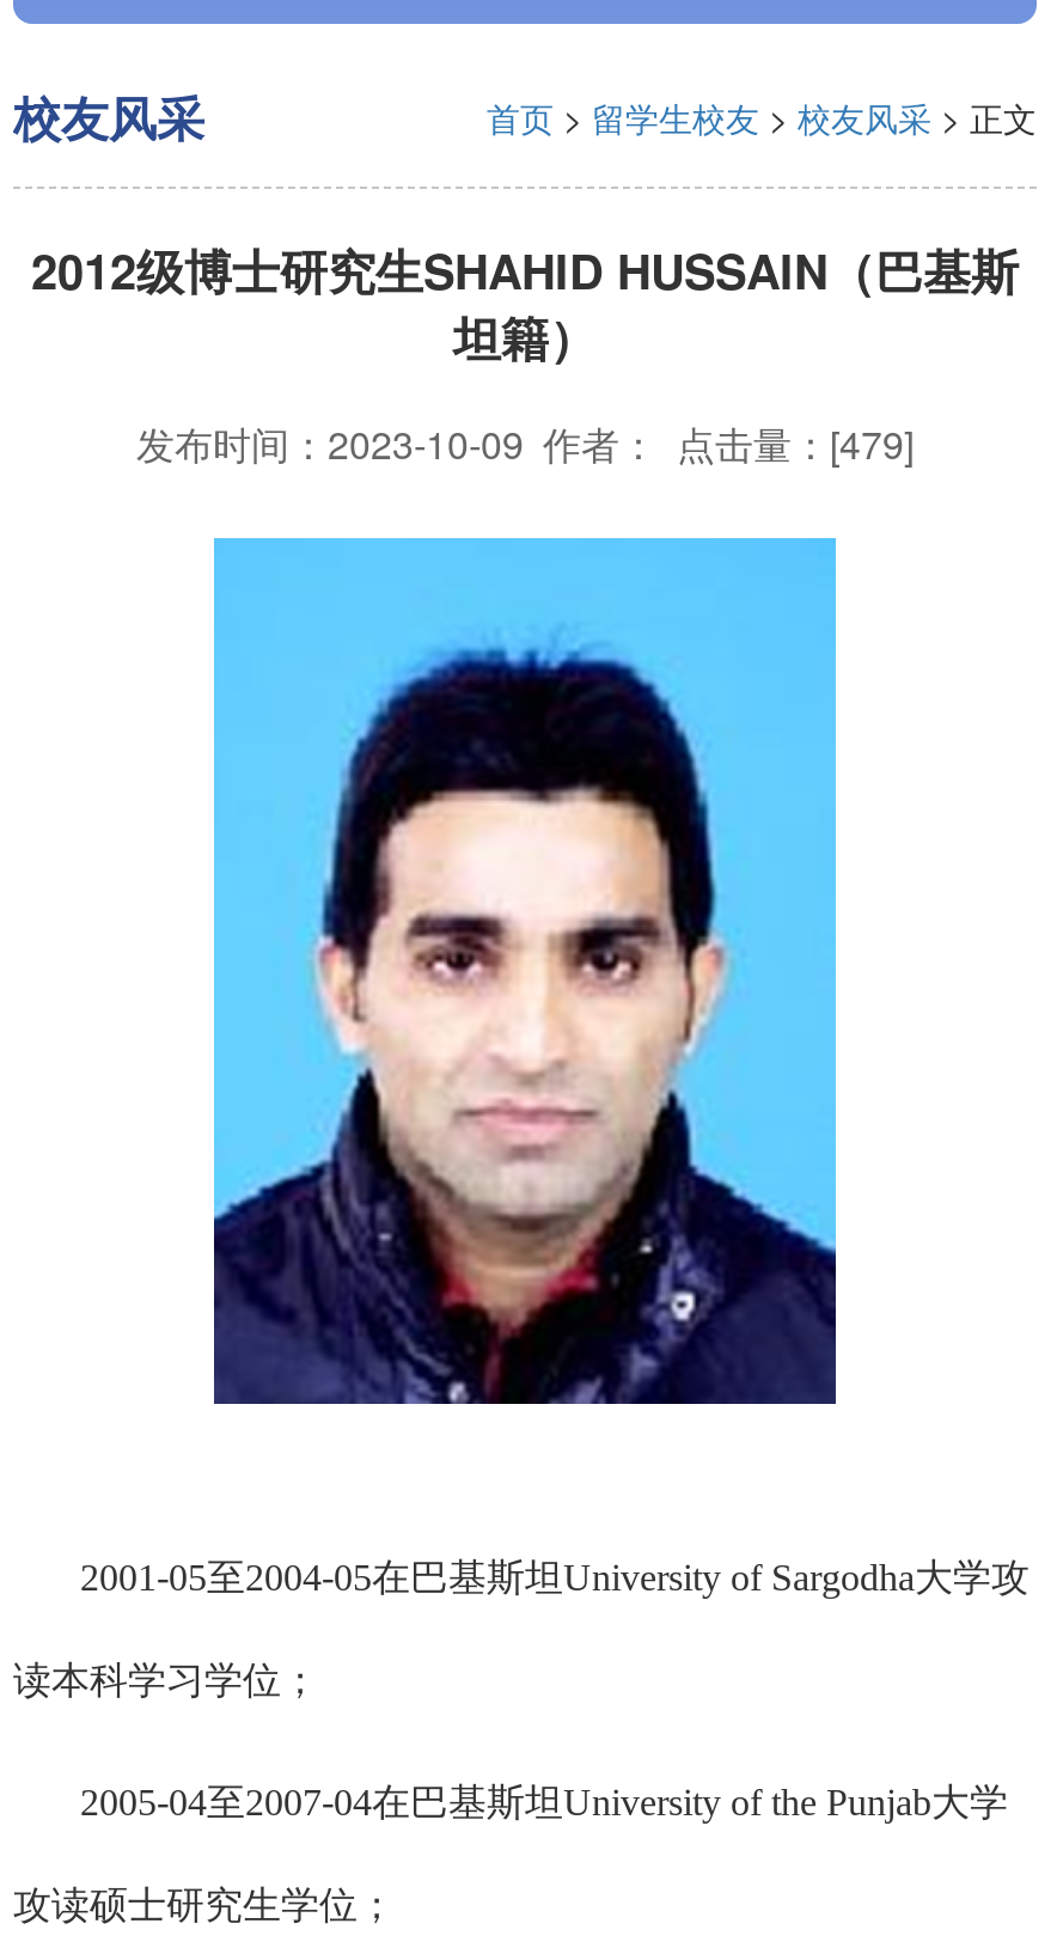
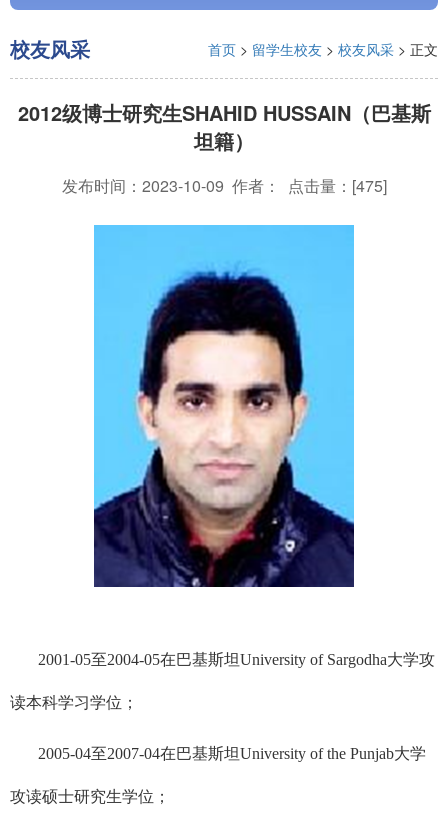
[136,416,914,471] 发布时间：2023-10-09 作者： 点击量：[479] -> [61,174,386,197] 发布时间：2023-10-09 作者： 点击量：[475]

